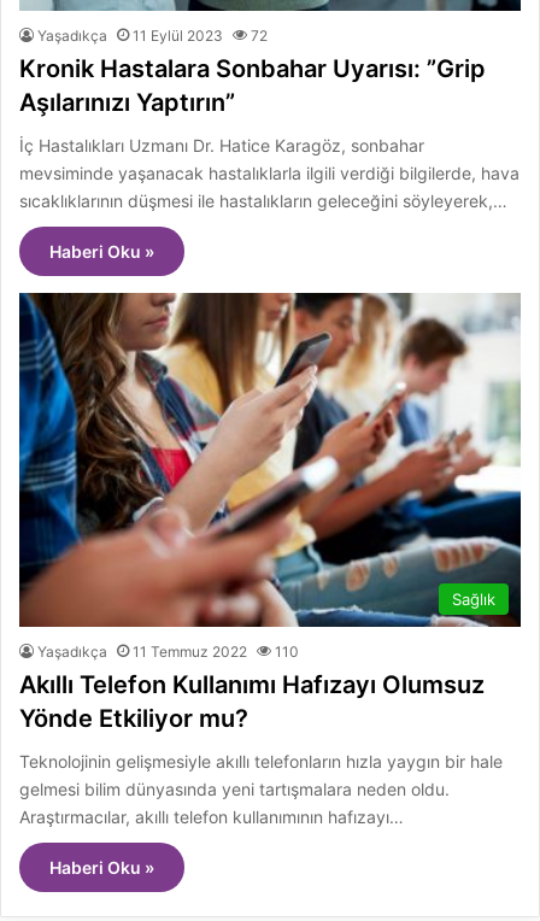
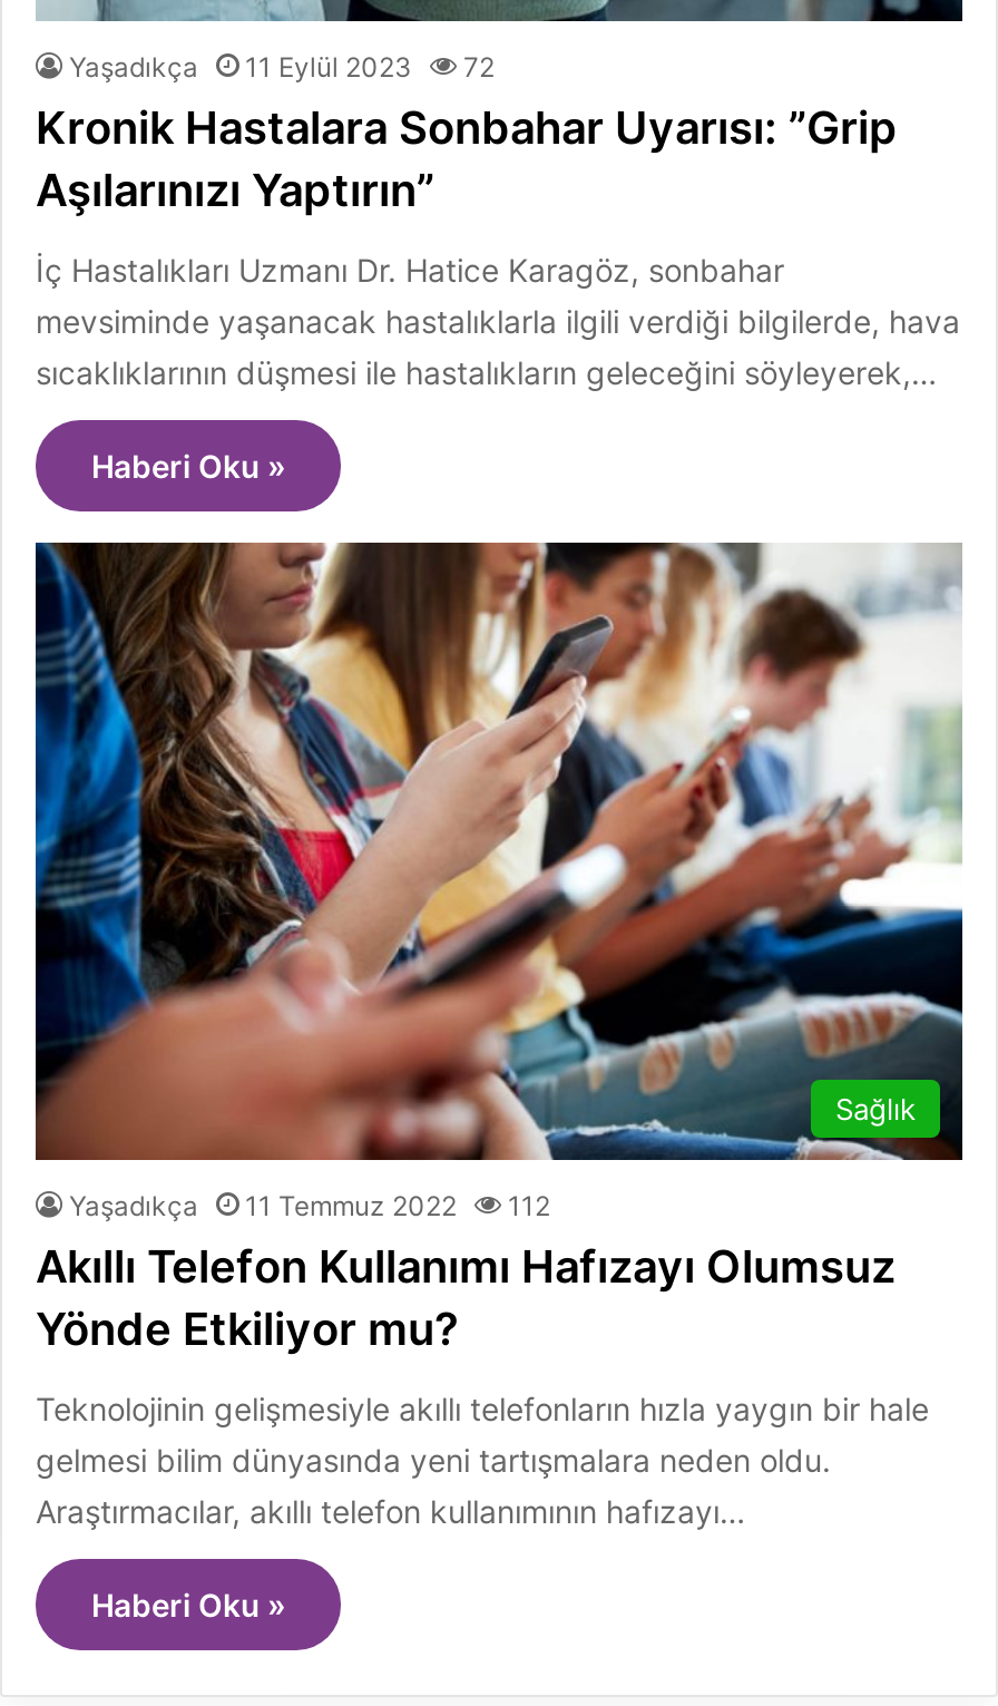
[37,643,299,661] Yaşadıkça 11 Temmuz 2022 110 -> [69,1190,550,1224] Yaşadıkça 11 Temmuz 2022 112

